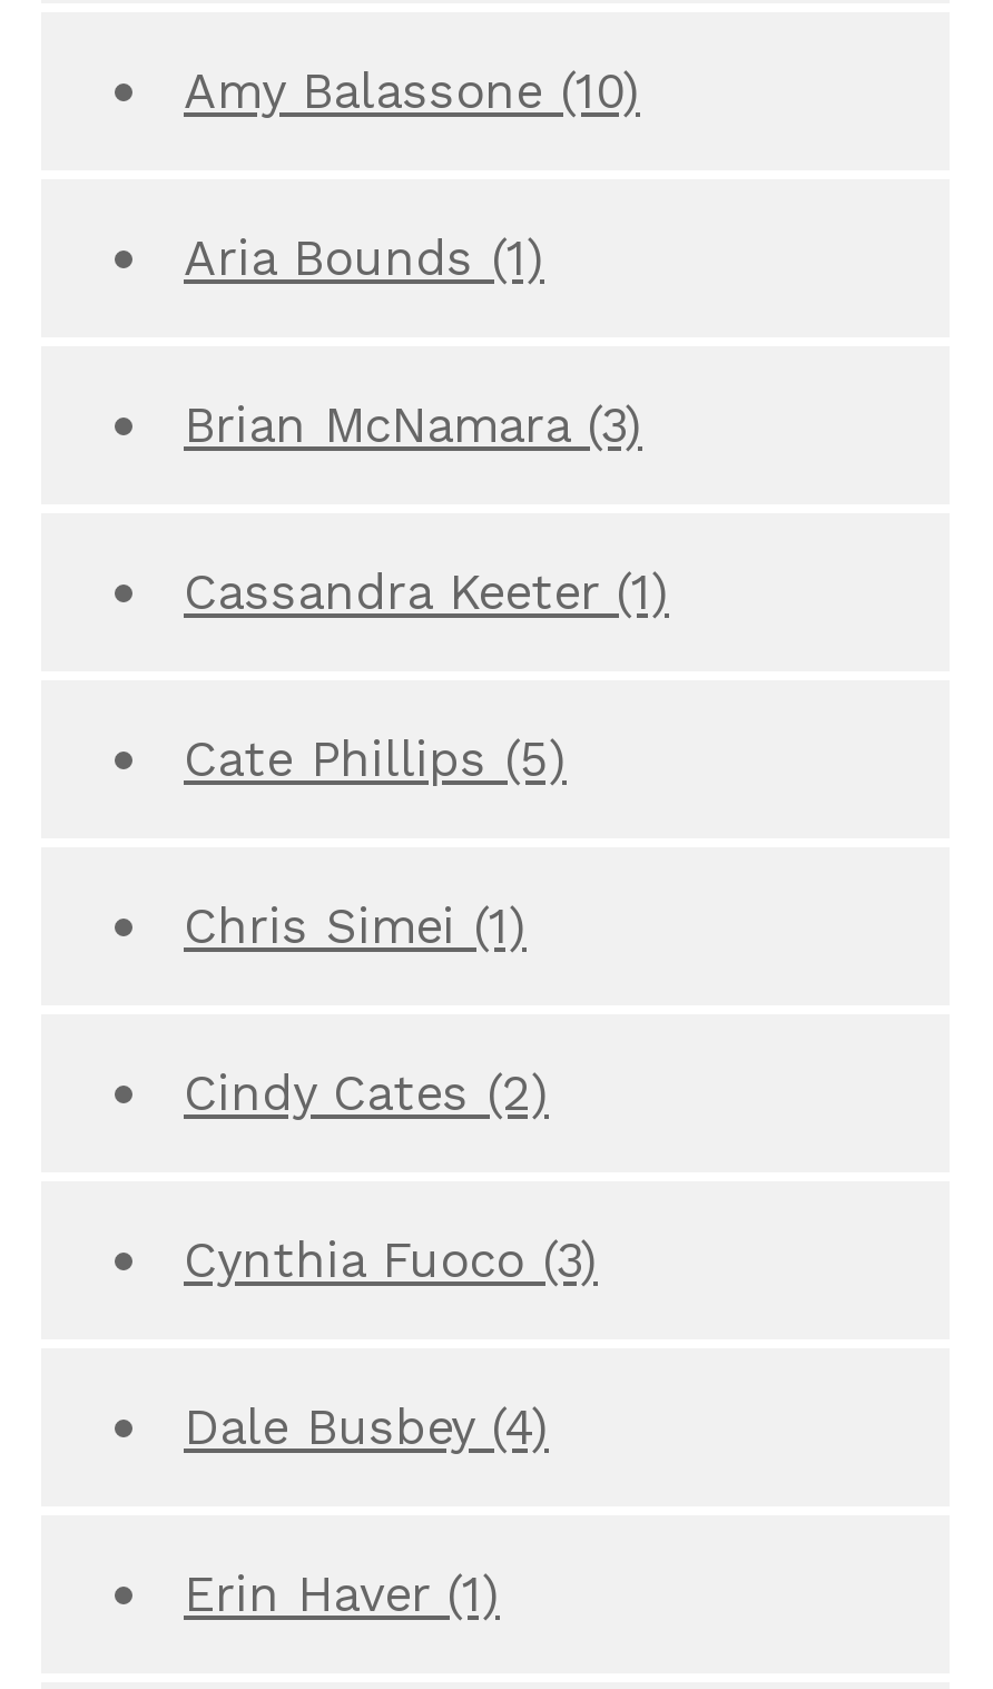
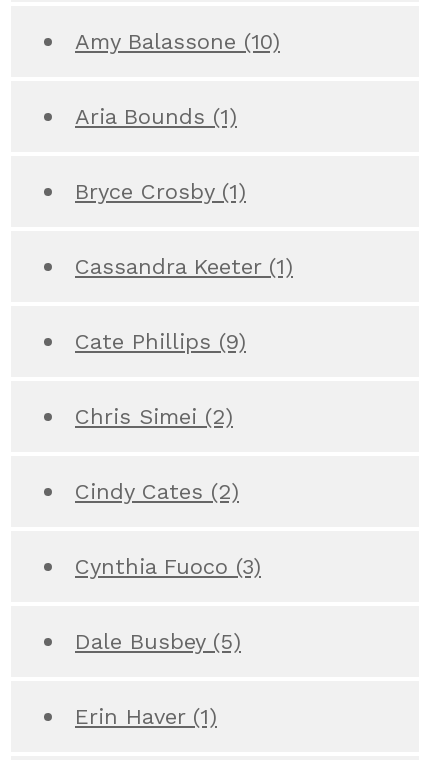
[184,397,642,453] Brian McNamara (3) -> [75,179,246,204] Bryce Crosby (1)
[184,731,567,787] Cate Phillips (5) -> [75,329,246,354] Cate Phillips (9)
[184,898,527,954] Chris Simei (1) -> [75,404,233,429] Chris Simei (2)
[184,1400,549,1455] Dale Busbey (4) -> [75,629,241,654] Dale Busbey (5)

